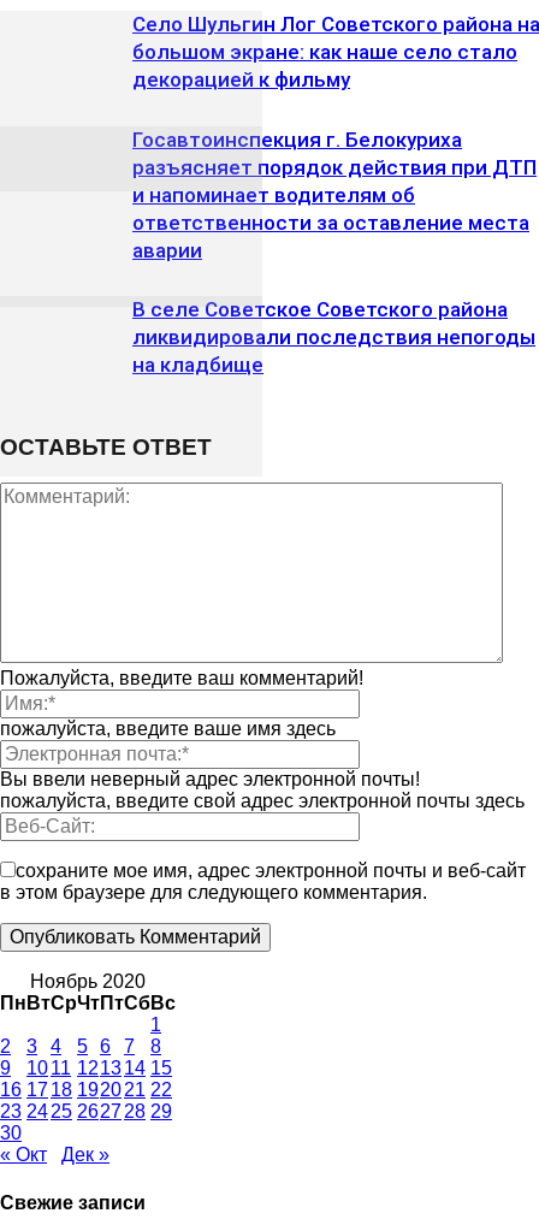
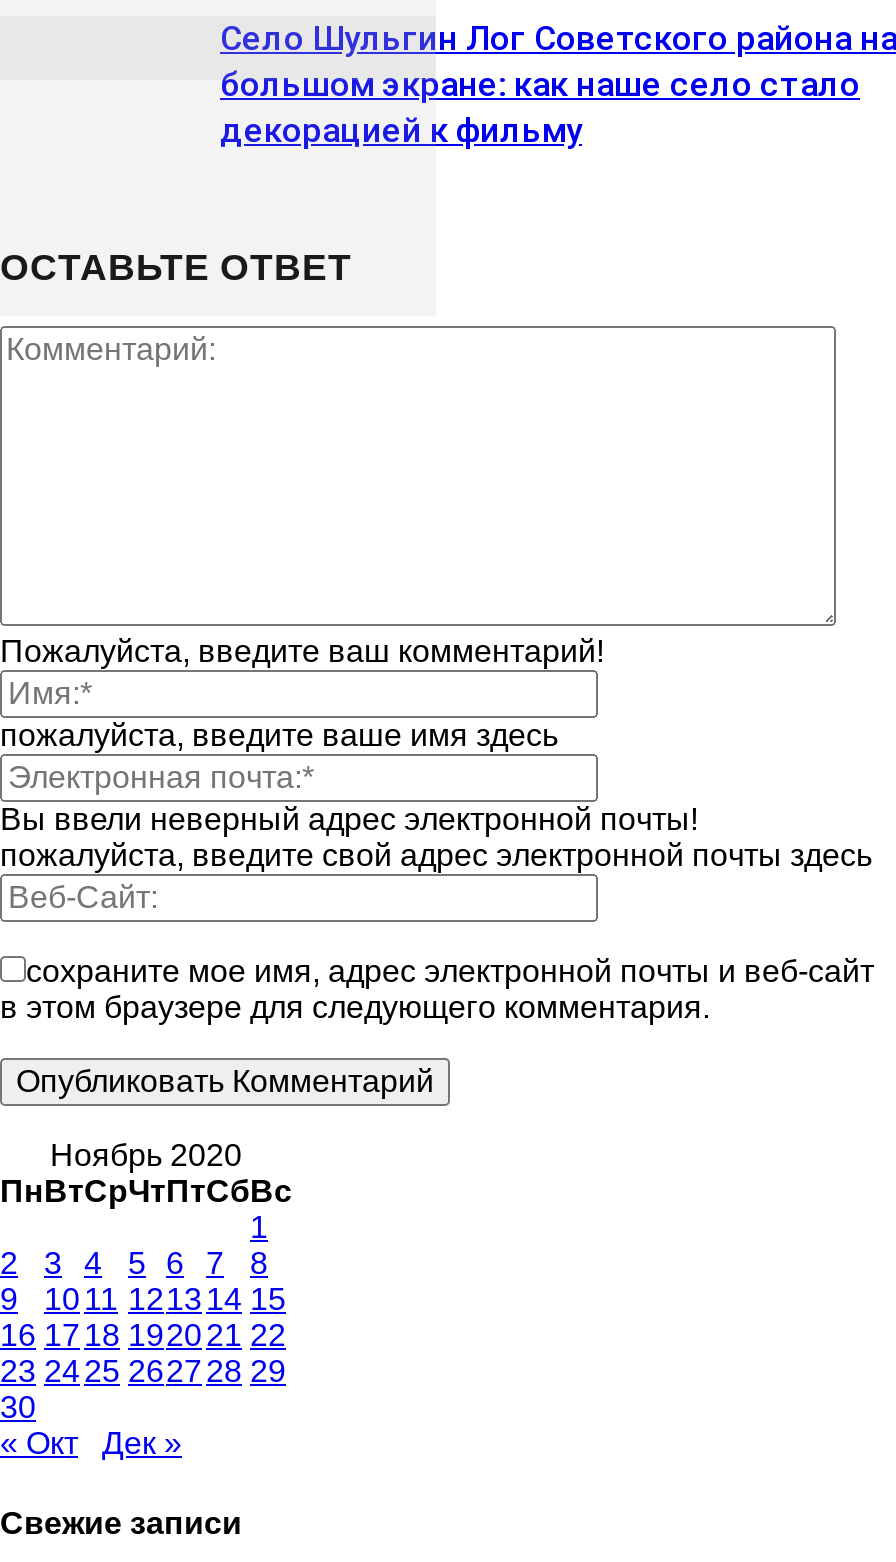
[132,127,537,377] Госавтоинспекция г. Белокуриха | разъясняет порядок действия при ДТП | и напоминает водителям об | ответственности за оставление места | аварии | В селе Советское Советского района | ликвидировали последствия непогоды | на кладбище -> none

